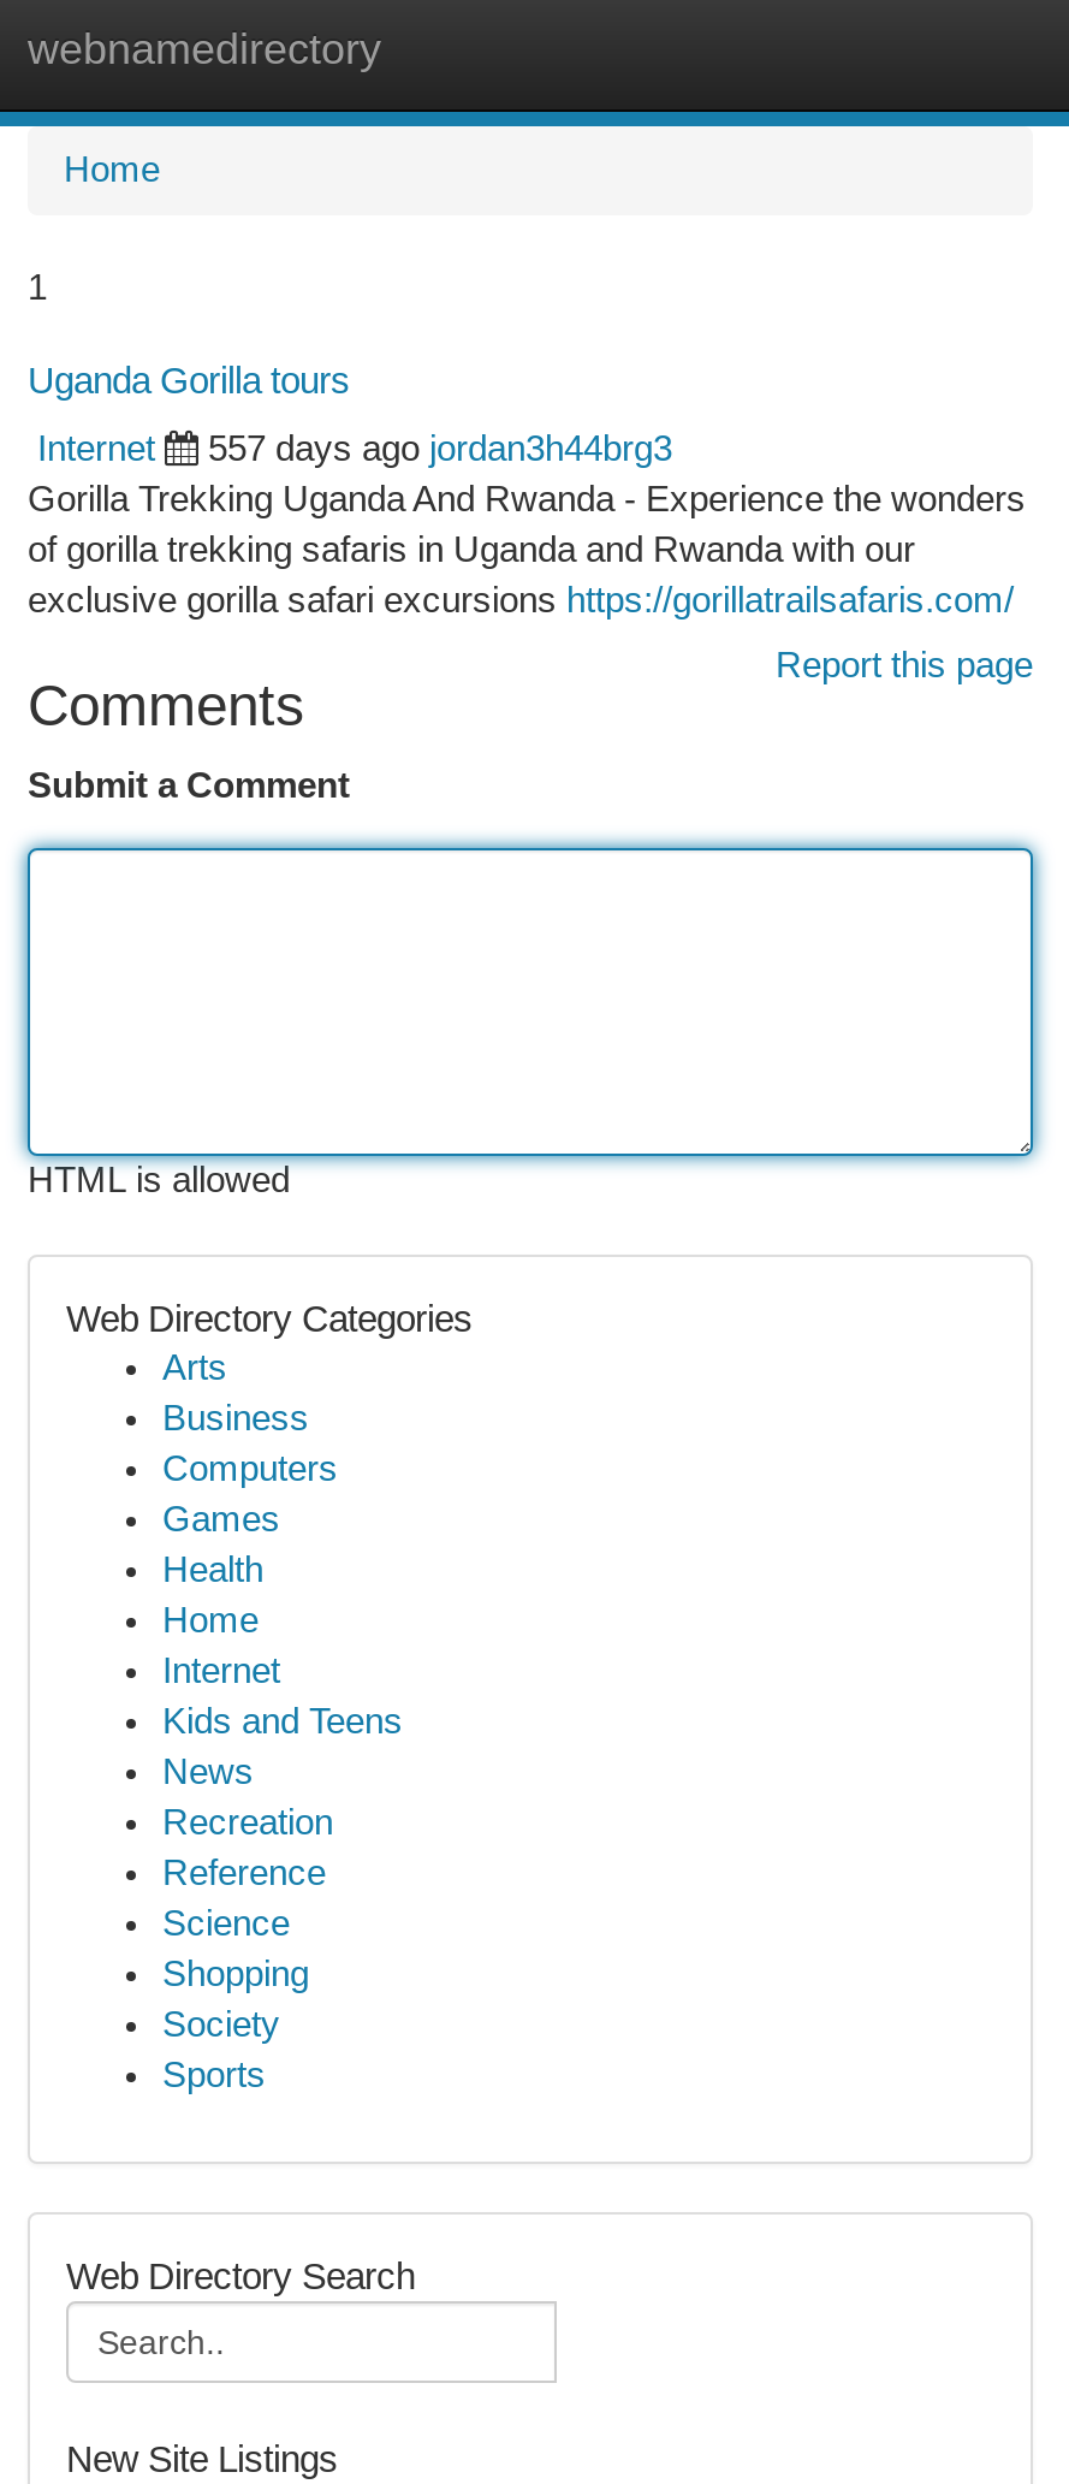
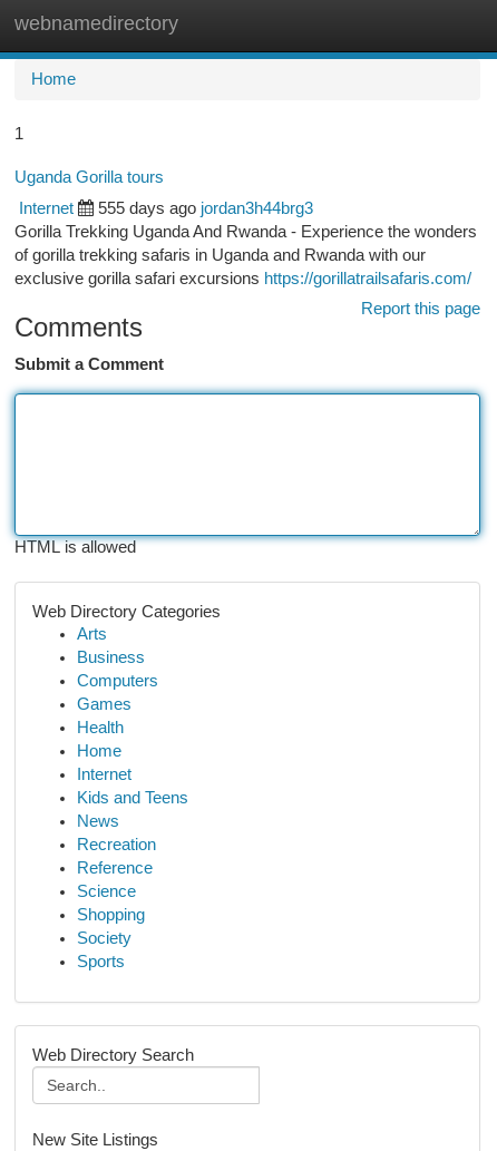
[208,429,672,468] 557 days ago jordan3h44brg3 -> [98,199,313,217] 555 days ago jordan3h44brg3

